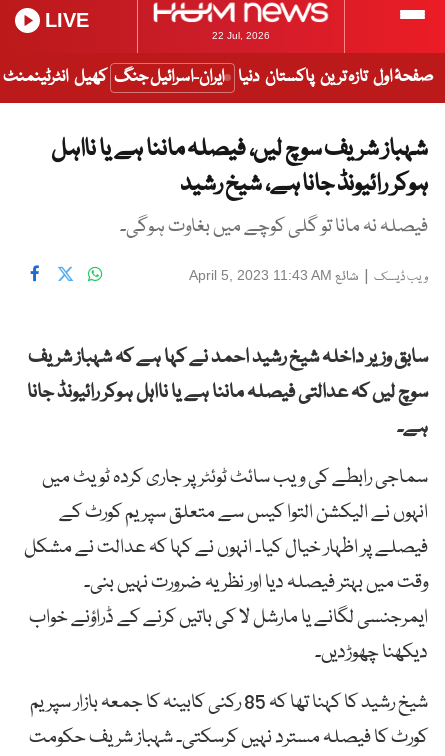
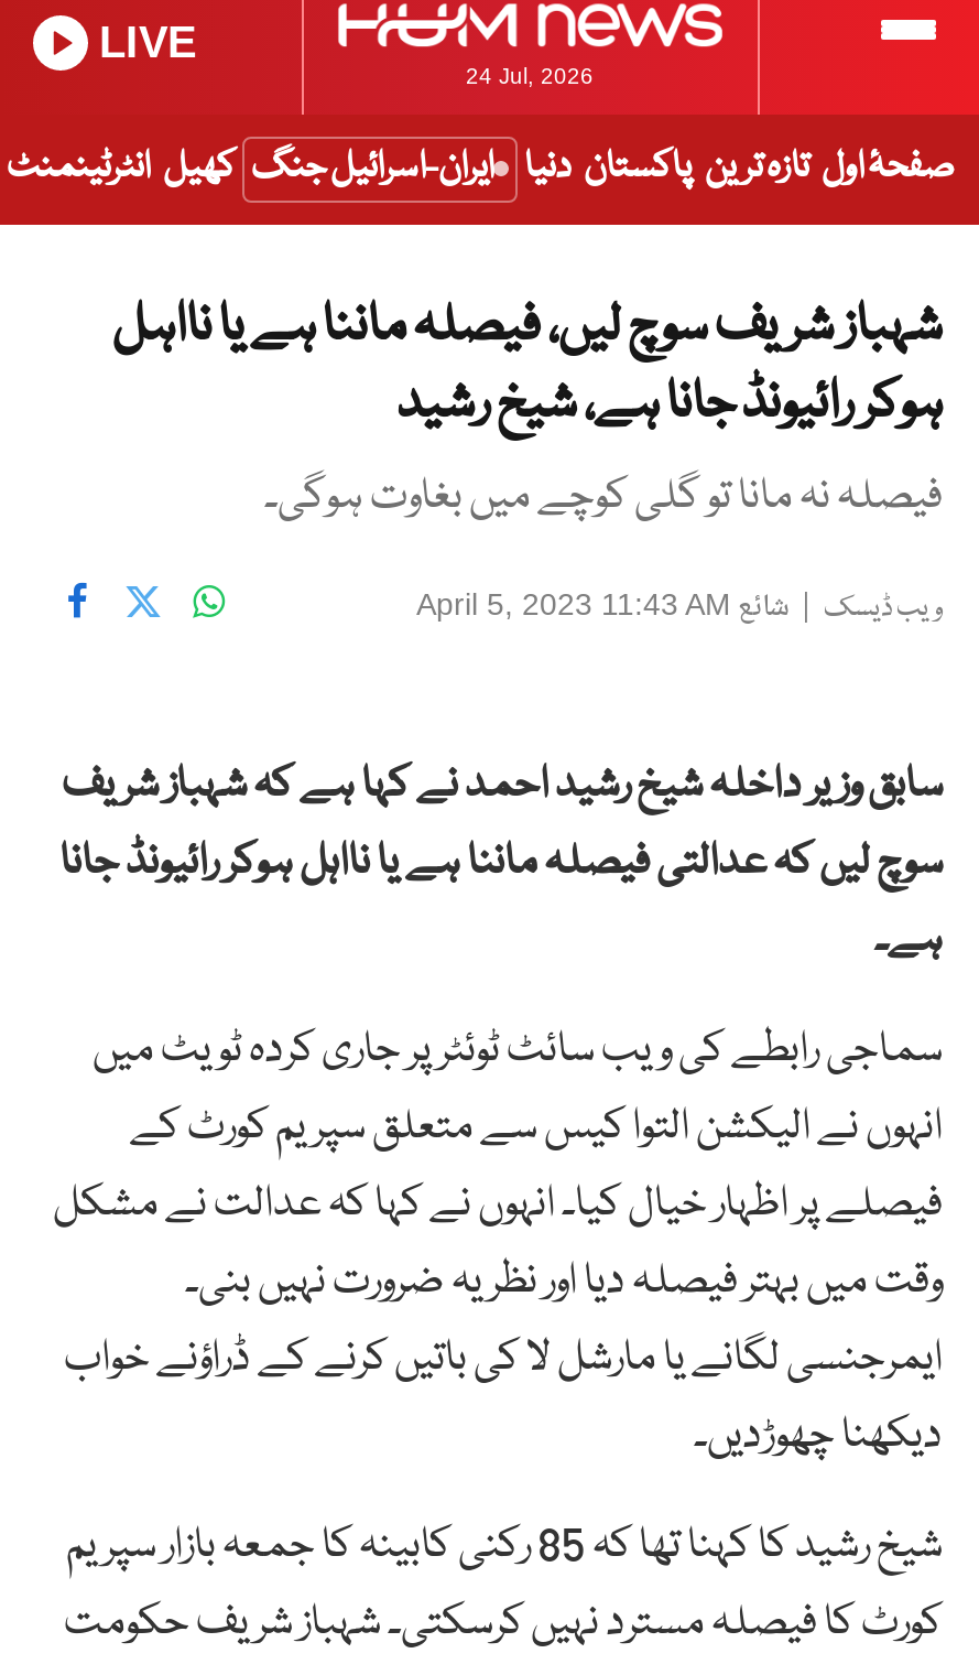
[211,30,269,41] 22 Jul, 2026 -> [466,64,594,88] 24 Jul, 2026

